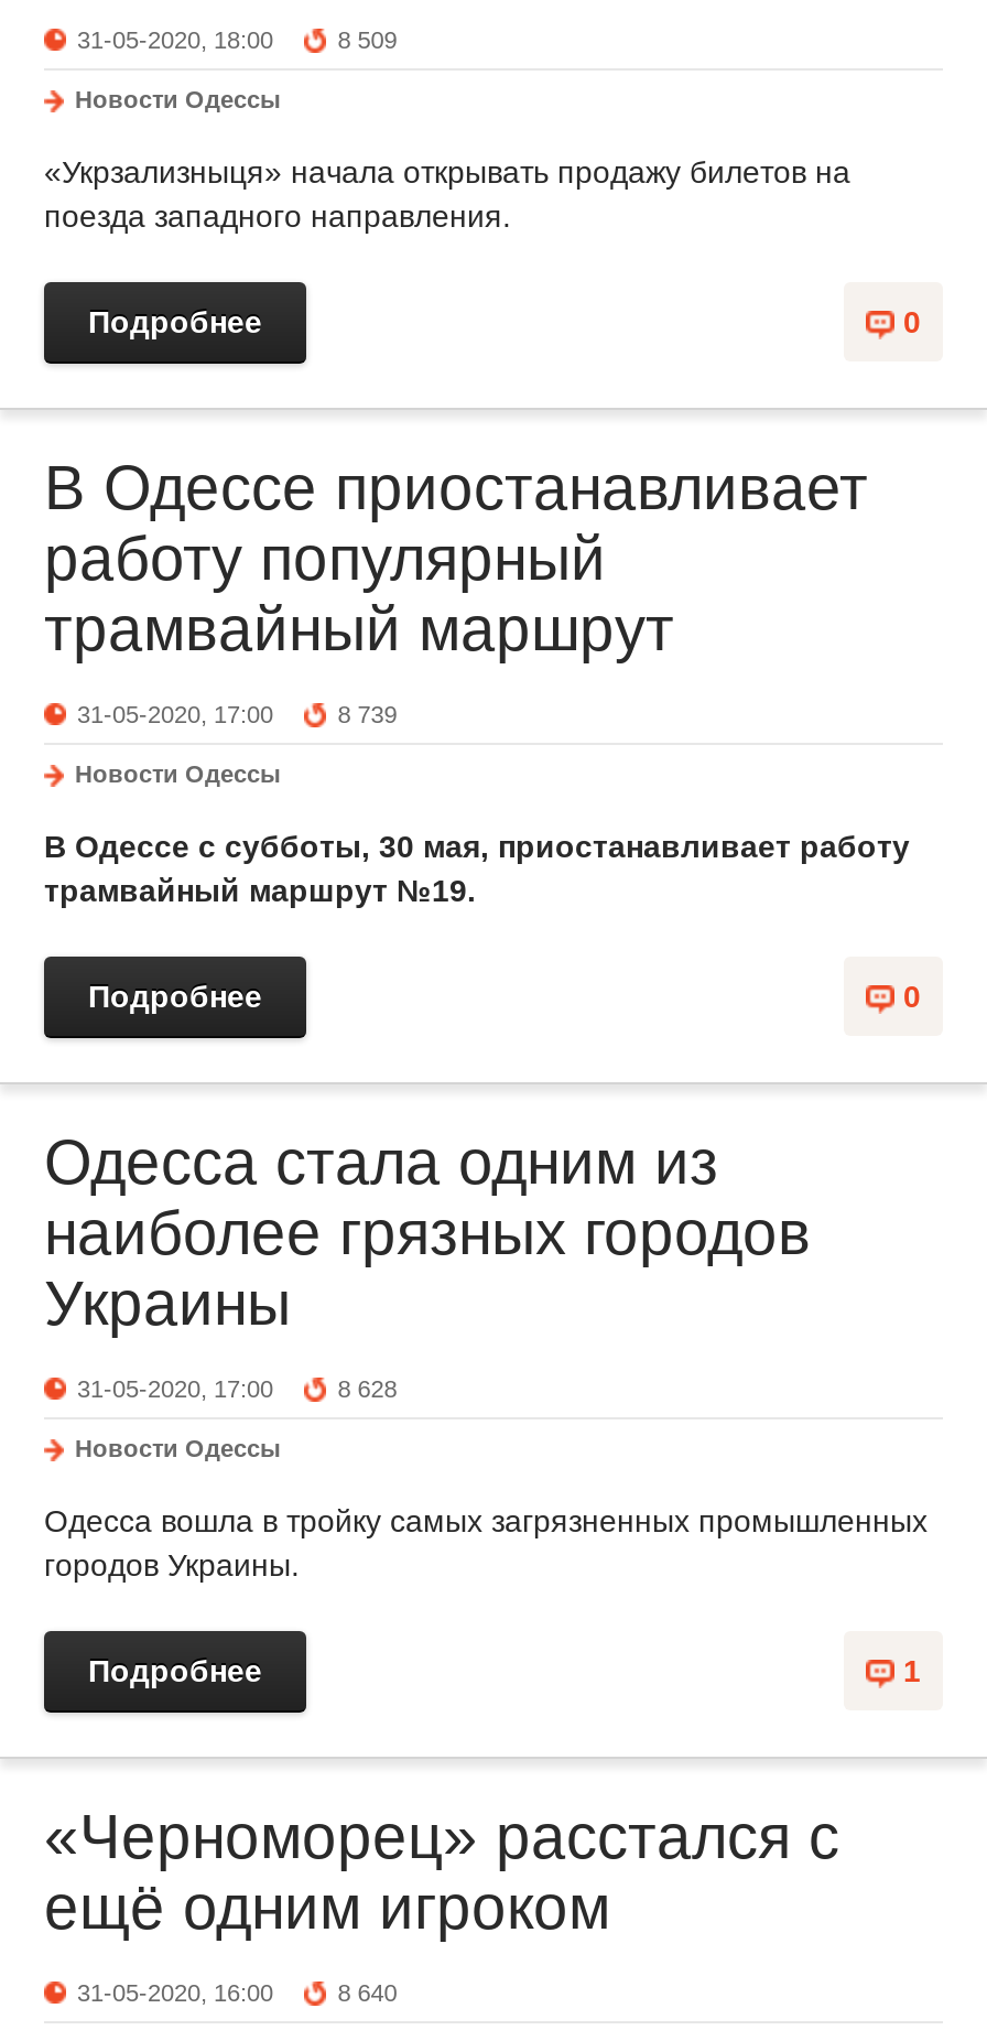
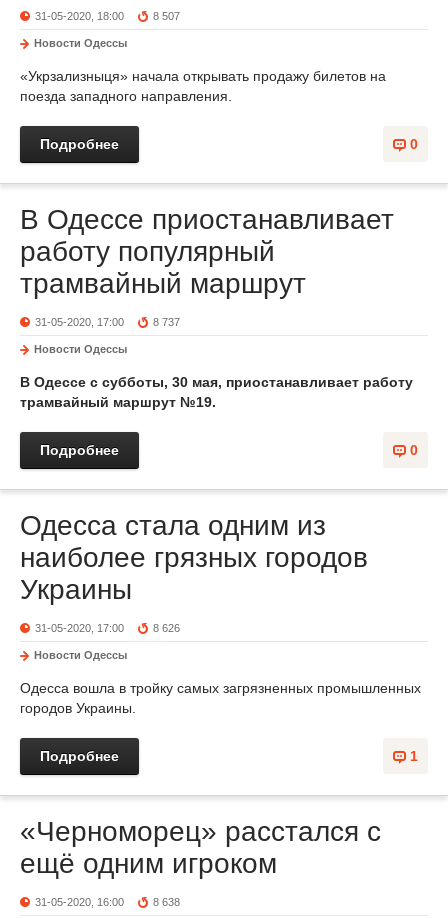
[338,26,397,53] 8 509 -> [153,10,180,22] 8 507
[338,701,397,727] 8 739 -> [153,316,180,328] 8 737
[338,1375,397,1402] 8 628 -> [153,622,180,634] 8 626
[338,1979,397,2006] 8 640 -> [153,896,180,908] 8 638

